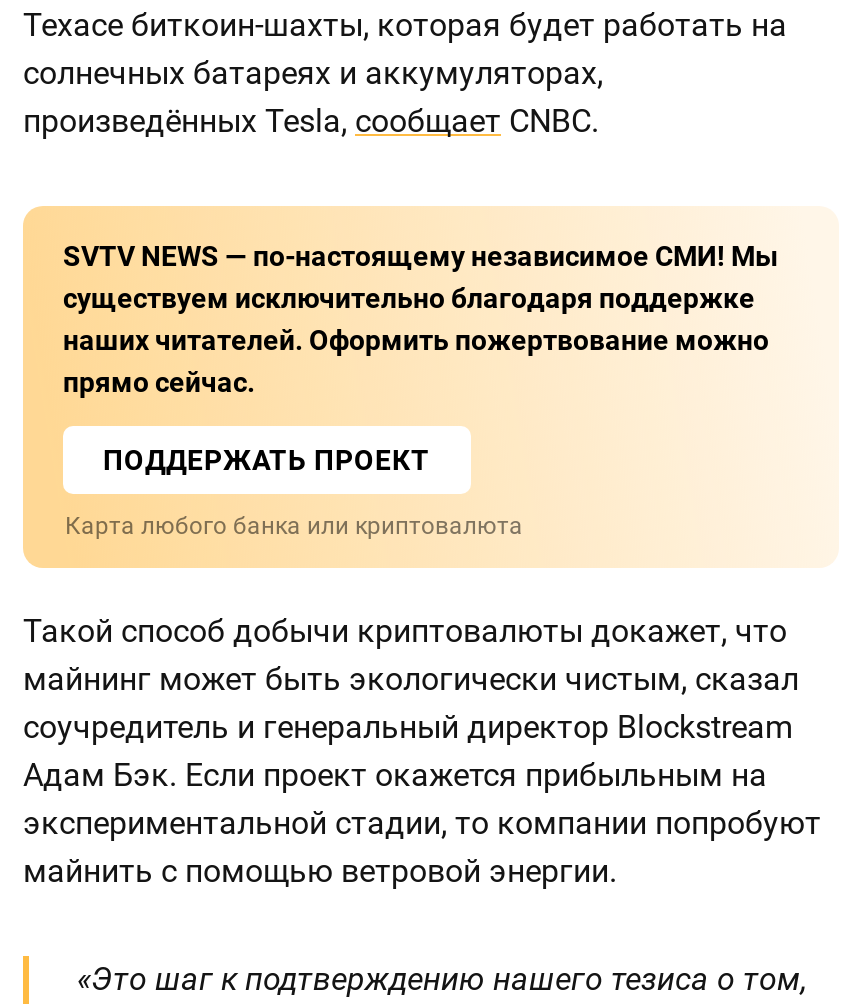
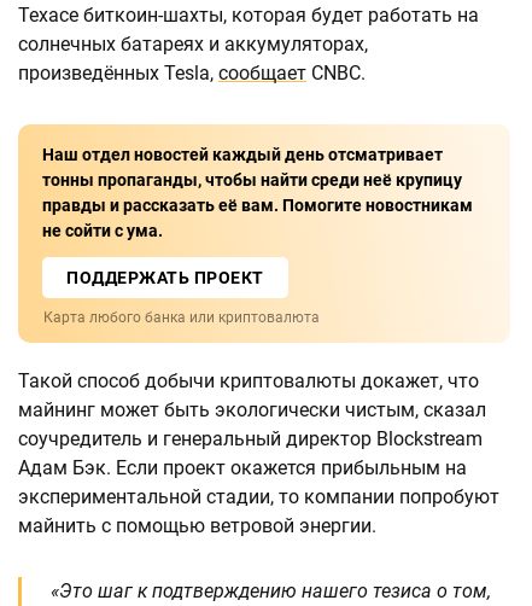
[63,240,779,398] SVTV NEWS — по-настоящему независимое СМИ! Мы | существуем исключительно благодаря поддержке | наших читателей. Оформить пожертвование можно | прямо сейчас. -> [42,145,473,240] Наш отдел новостей каждый день отсматривает | тонны пропаганды, чтобы найти среди неё крупицу | правды и рассказать её вам. Помогите новостникам | не сойти с ума.

